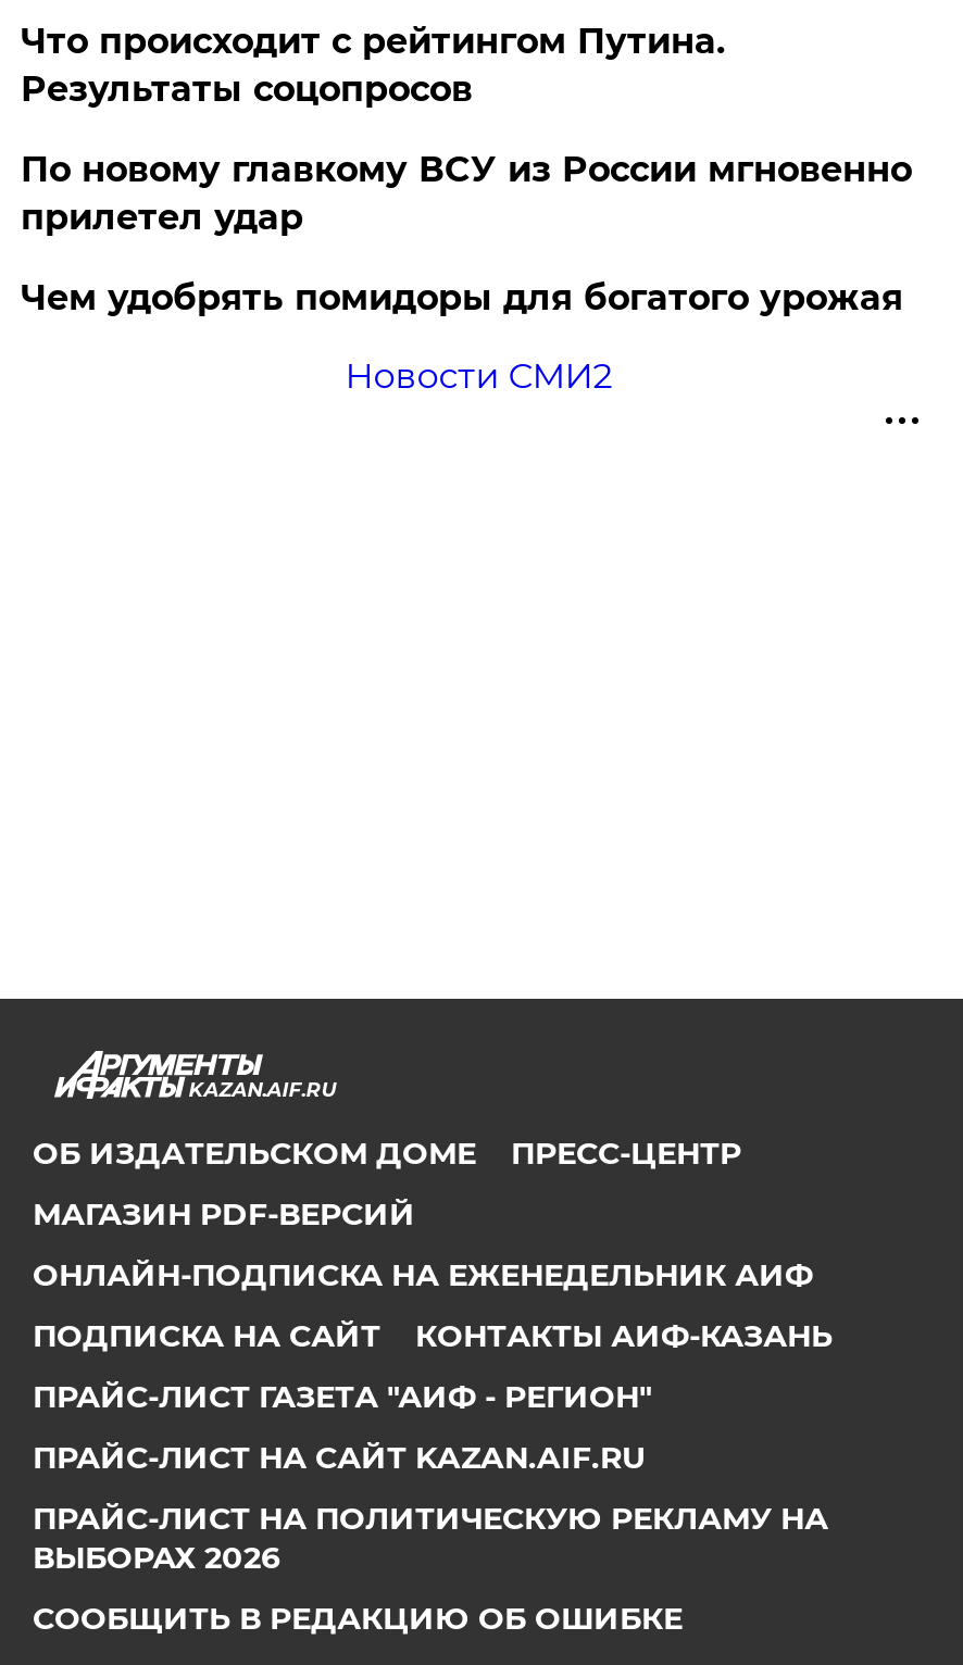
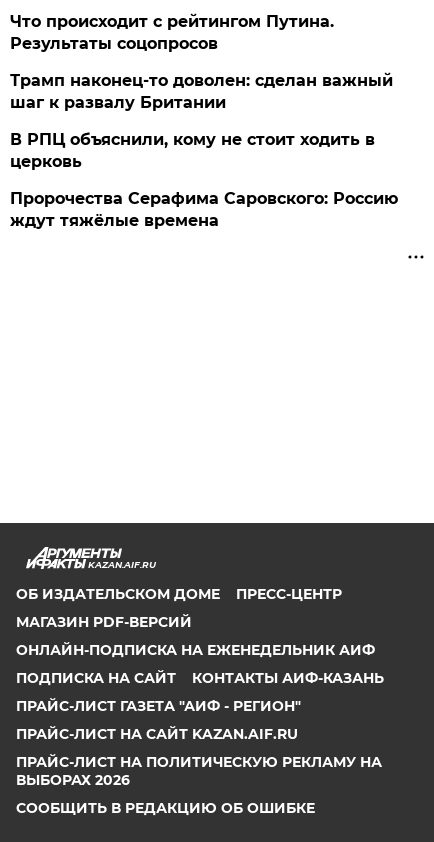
[20,149,912,238] По новому главкому ВСУ из России мгновенно | прилетел удар -> [10,71,393,112] Трамп наконец-то доволен: сделан важный | шаг к развалу Британии
[20,277,903,318] Чем удобрять помидоры для богатого урожая -> [10,130,375,171] В РПЦ объяснили, кому не стоит ходить в | церковь
[345,355,612,397] Новости СМИ2 -> [10,189,398,230] Пророчества Серафима Саровского: Россию | ждут тяжёлые времена

